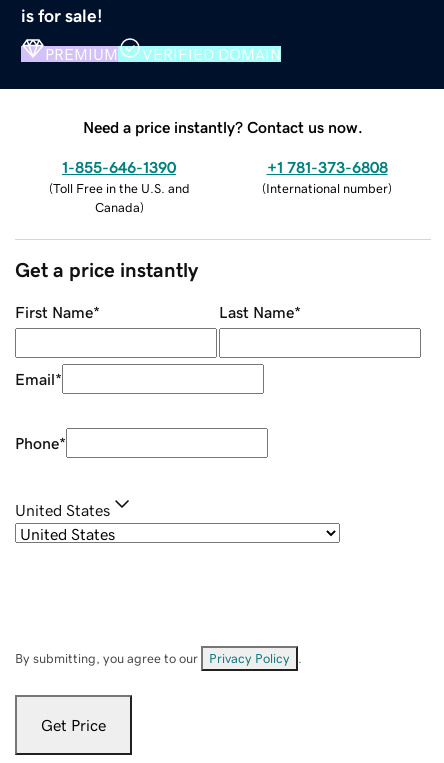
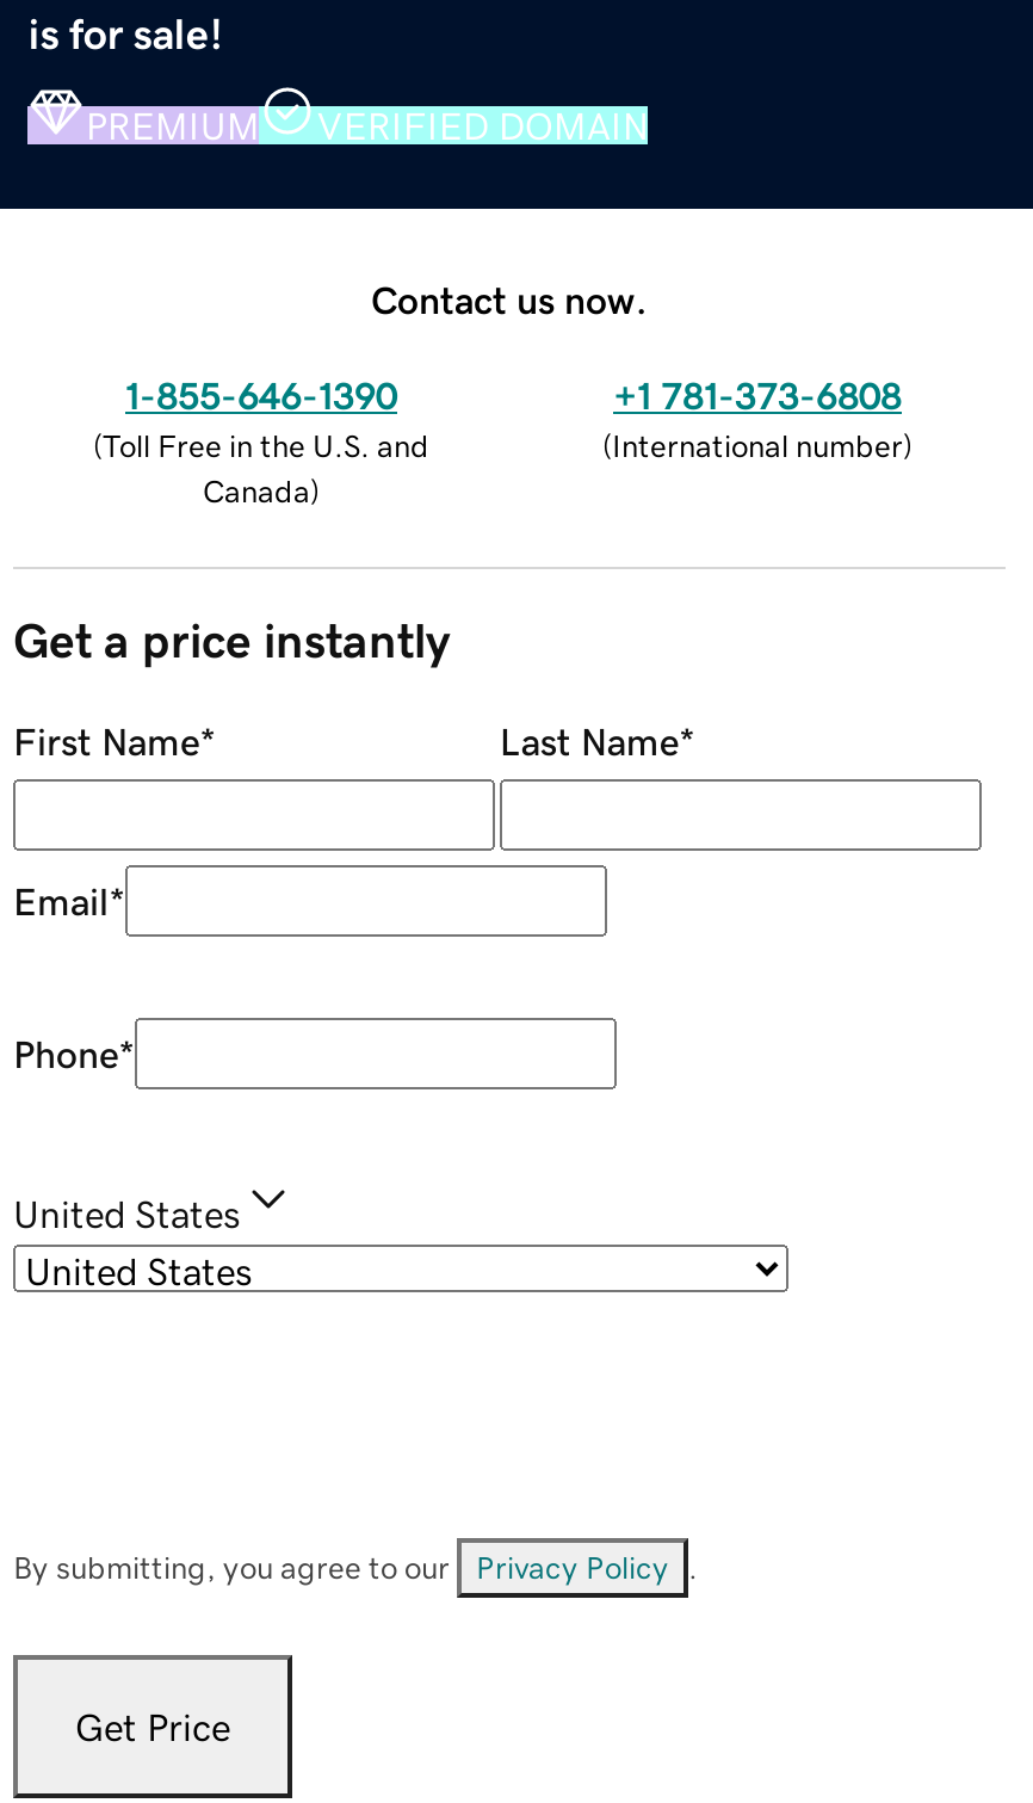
[83,119,363,135] Need a price instantly? Contact us now. -> [371,279,648,318] Contact us now.

